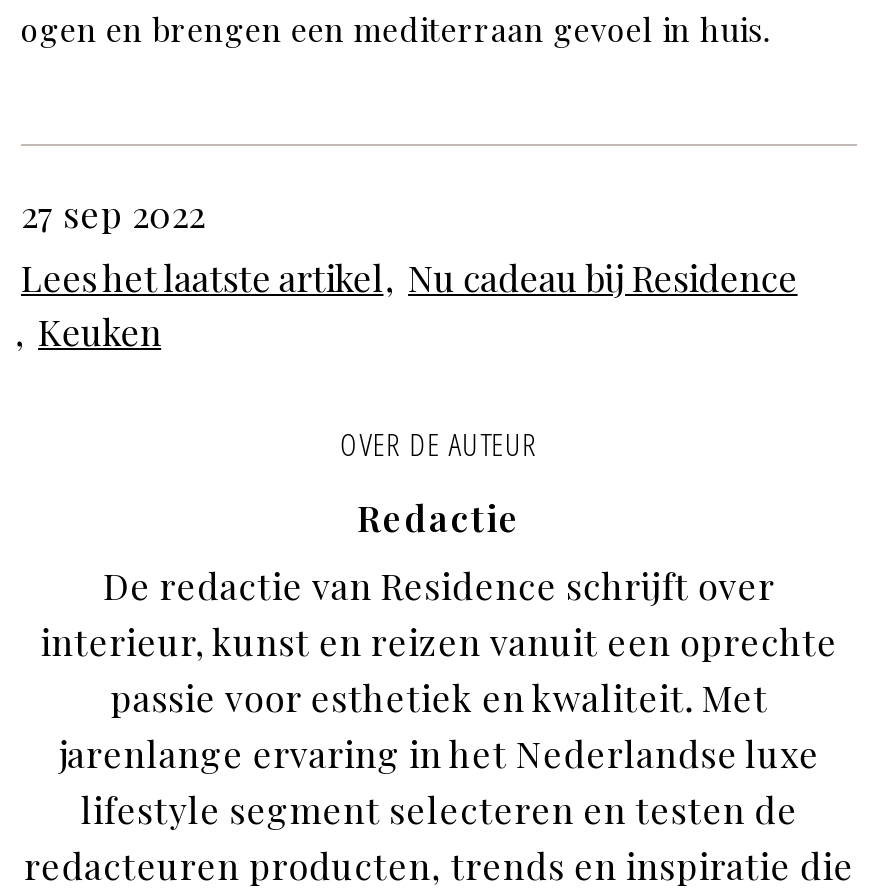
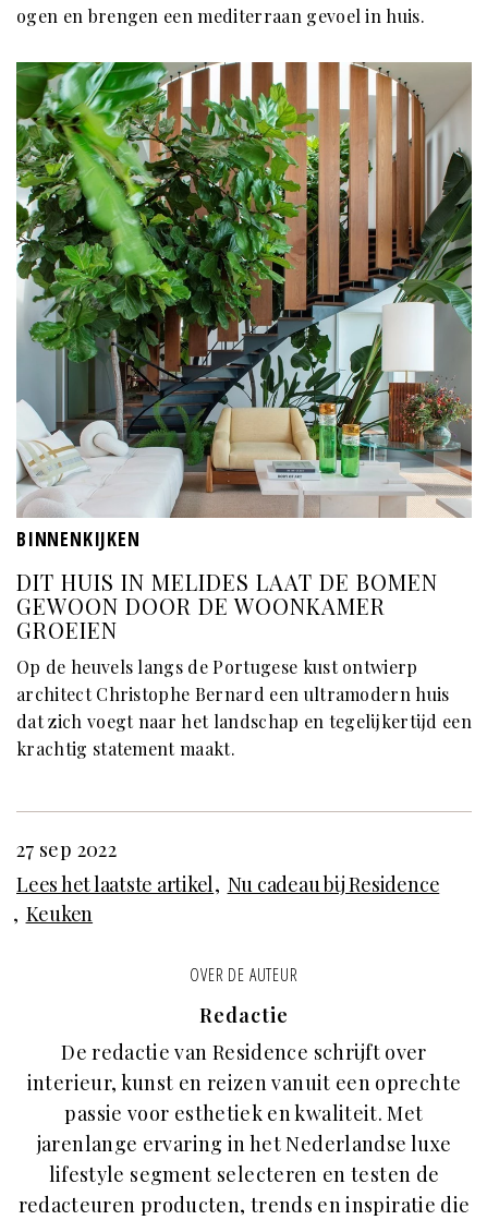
none -> [15,61,473,759] [image] | BINNENKIJKEN | DIT HUIS IN MELIDES LAAT DE BOMEN | GEWOON DOOR DE WOONKAMER | GROEIEN | Op de heuvels langs de Portugese kust ontwierp | architect Christophe Bernard een ultramodern huis | dat zich voegt naar het landschap en tegelijkertijd een | krachtig statement maakt.

